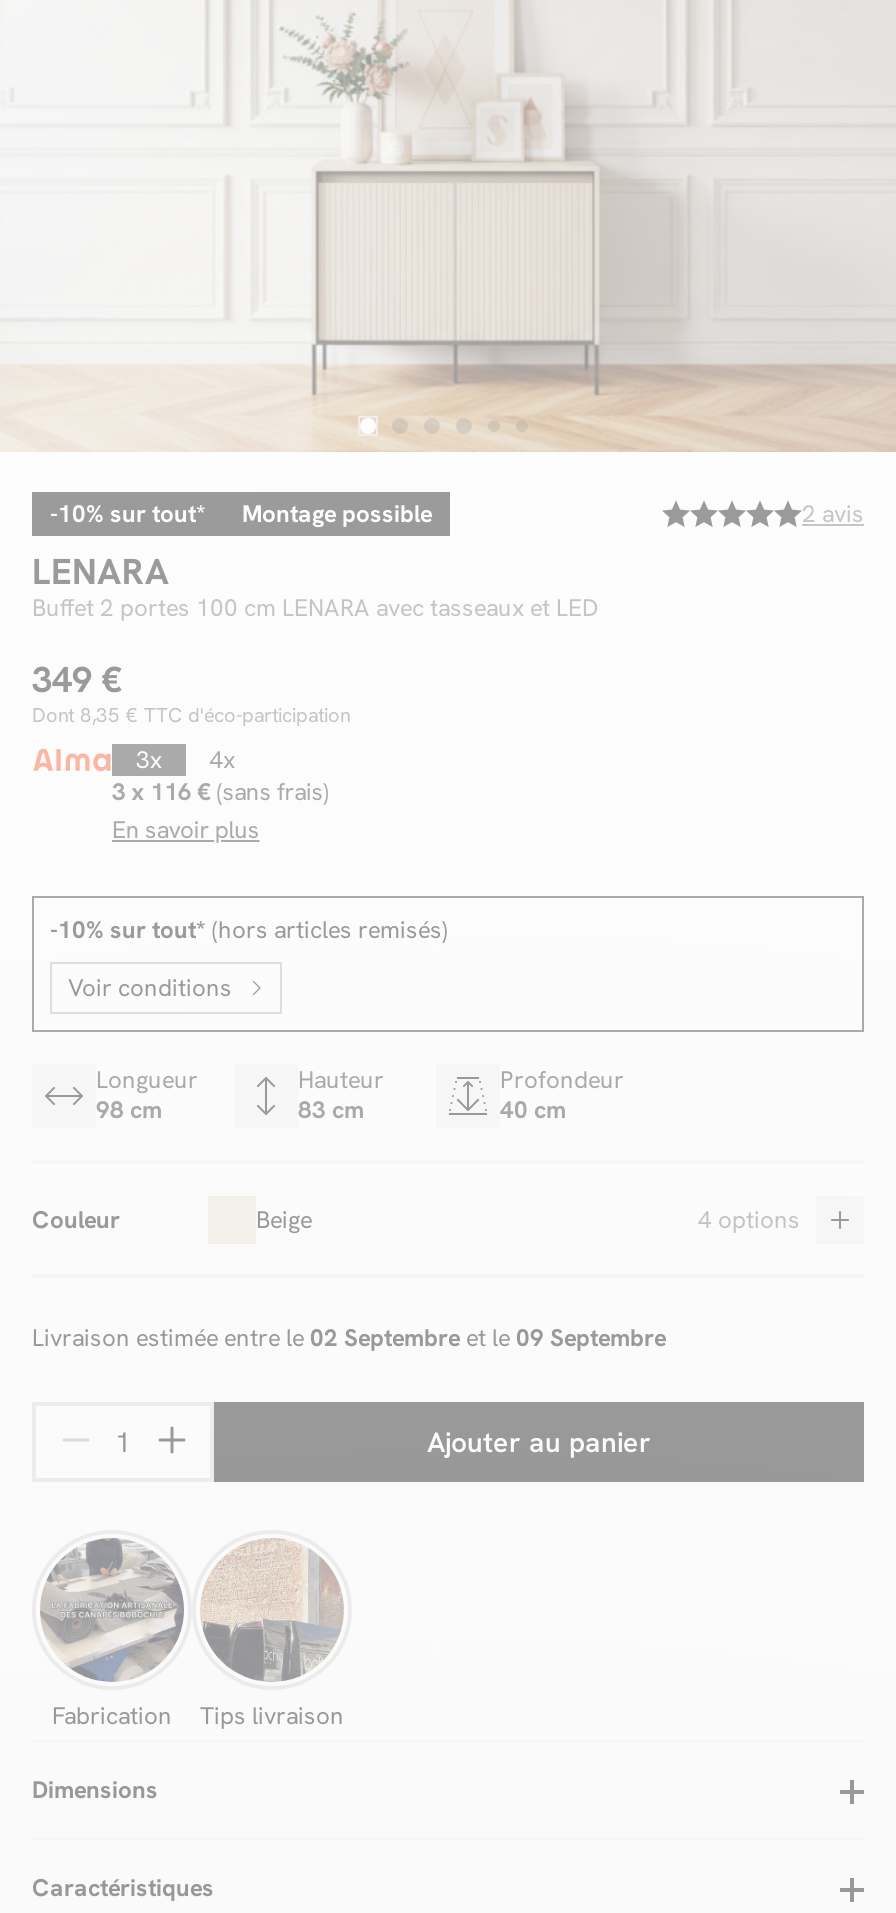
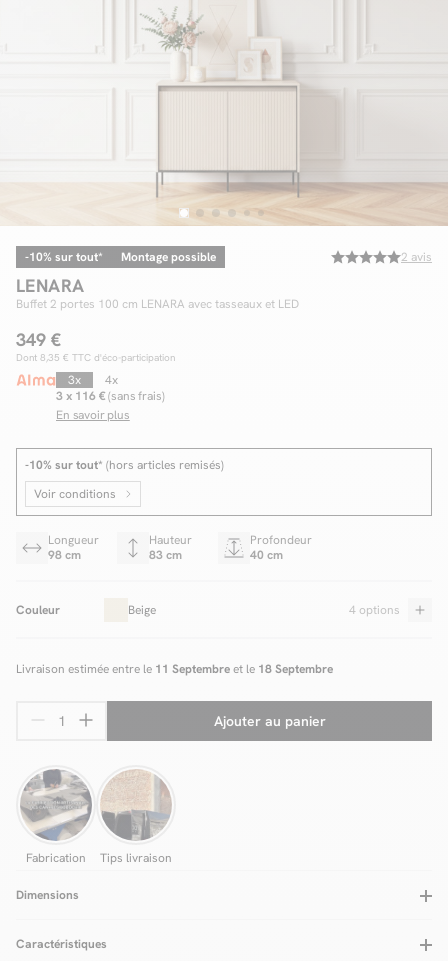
[32,1322,666,1354] Livraison estimée entre le 02 Septembre et le 09 Septembre -> [16,661,333,677] Livraison estimée entre le 11 Septembre et le 18 Septembre

